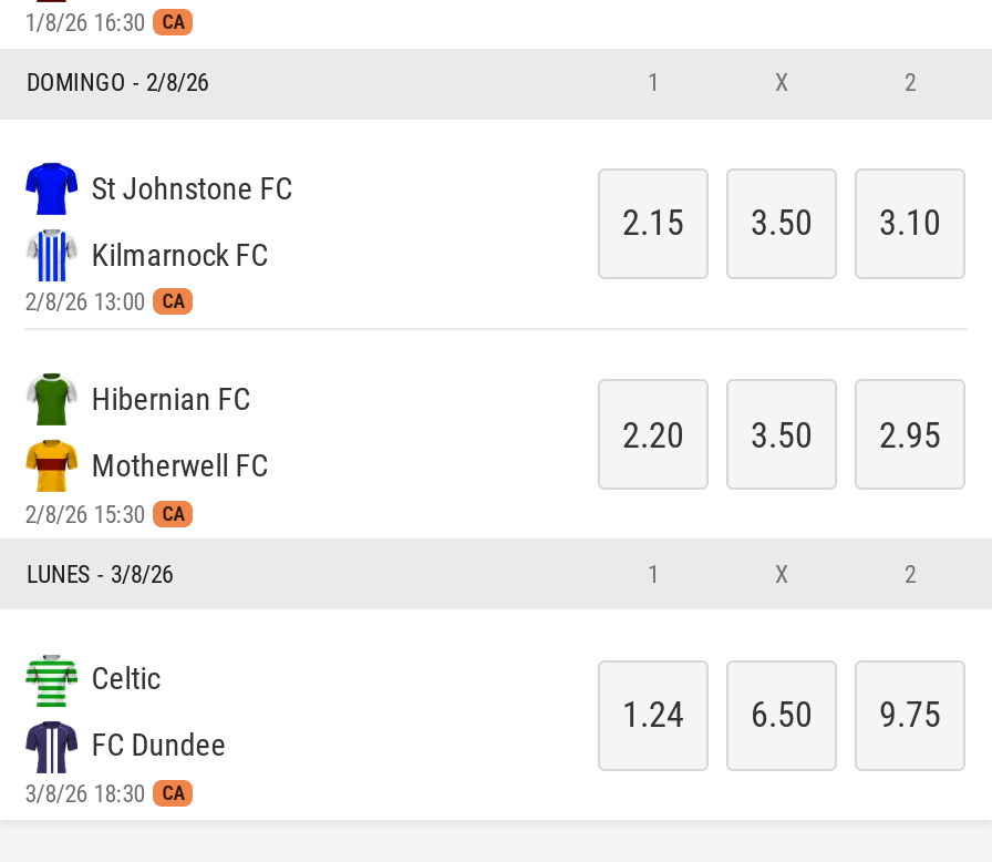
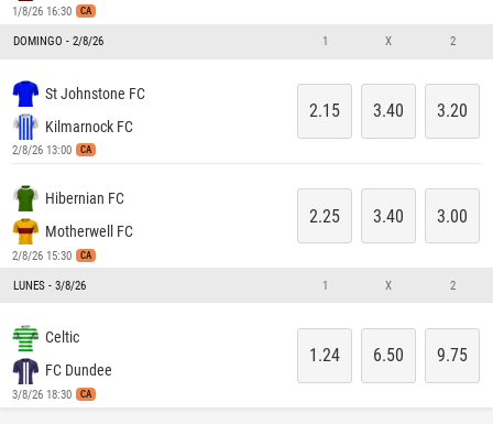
[751,203,813,245] 3.50 -> [373,101,404,122] 3.40
[879,203,941,245] 3.10 -> [437,101,468,122] 3.20
[622,414,684,456] 2.20 -> [309,206,340,227] 2.25
[751,414,813,456] 3.50 -> [373,206,404,227] 3.40
[879,414,941,456] 2.95 -> [437,206,468,227] 3.00

